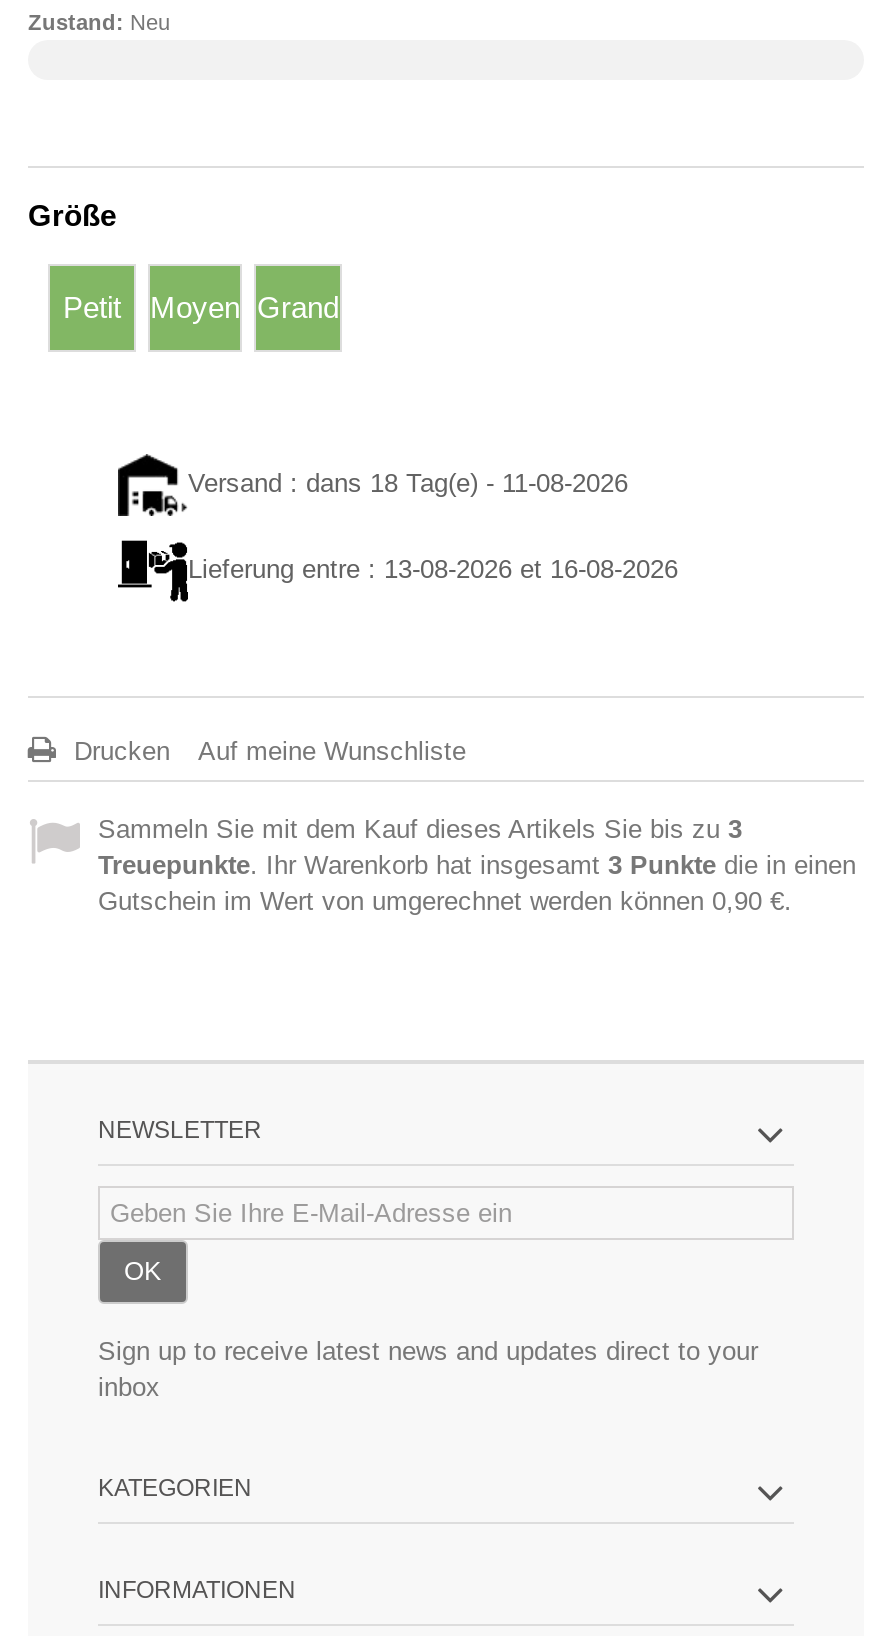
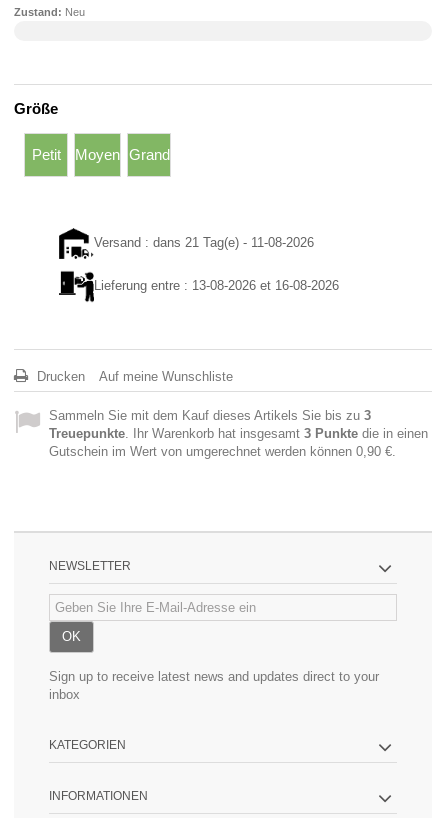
[188,469,628,499] Versand : dans 18 Tag(e) - 11-08-2026 -> [94,235,314,250] Versand : dans 21 Tag(e) - 11-08-2026

